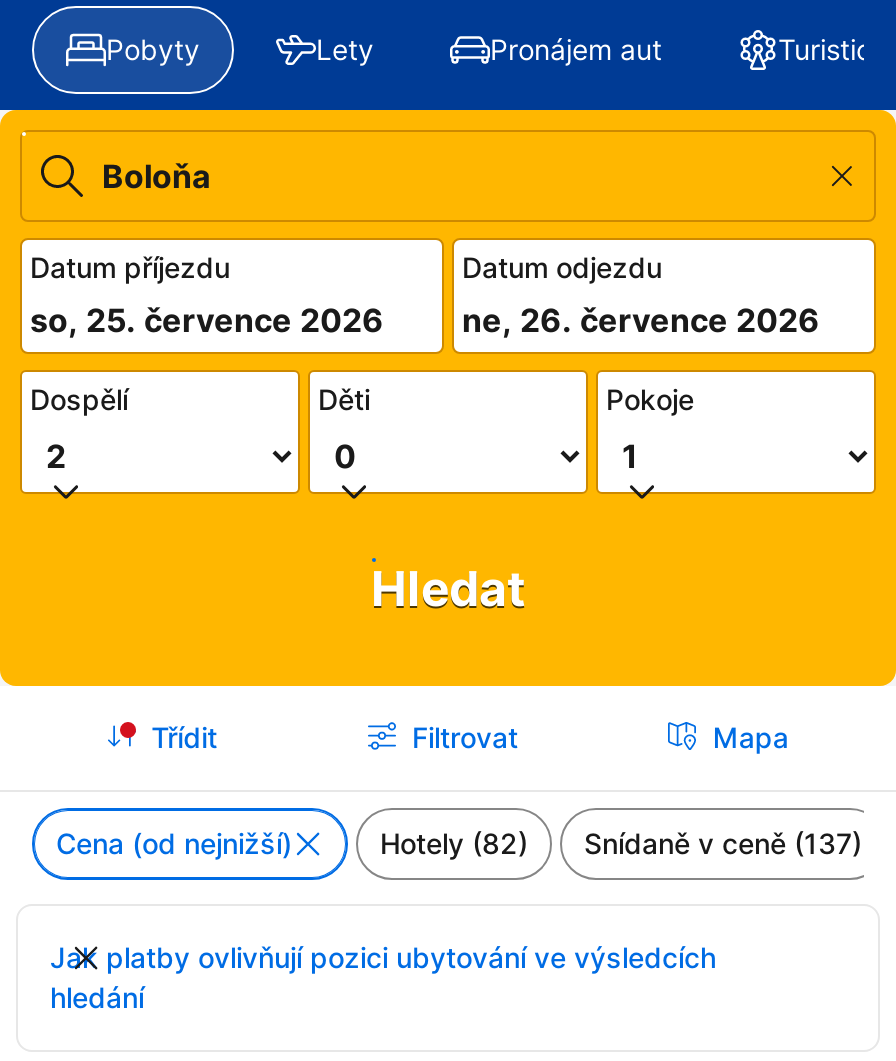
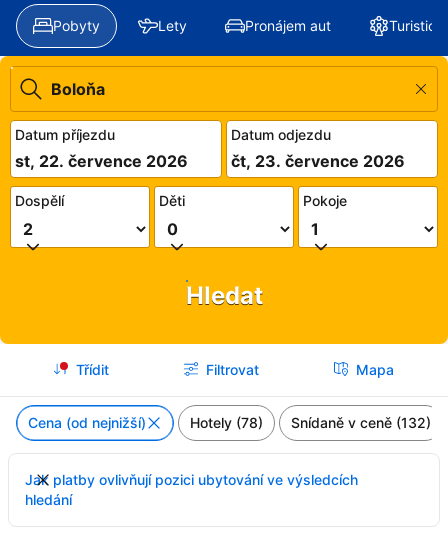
[30,300,384,340] so, 25. července 2026 -> [15,151,188,171] st, 22. července 2026
[462,300,820,340] ne, 26. července 2026 -> [231,151,405,171] čt, 23. července 2026
[380,826,528,860] Hotely (82) -> [190,414,263,431] Hotely (78)
[584,826,862,860] Snídaně v ceně (137) -> [291,414,431,431] Snídaně v ceně (132)

